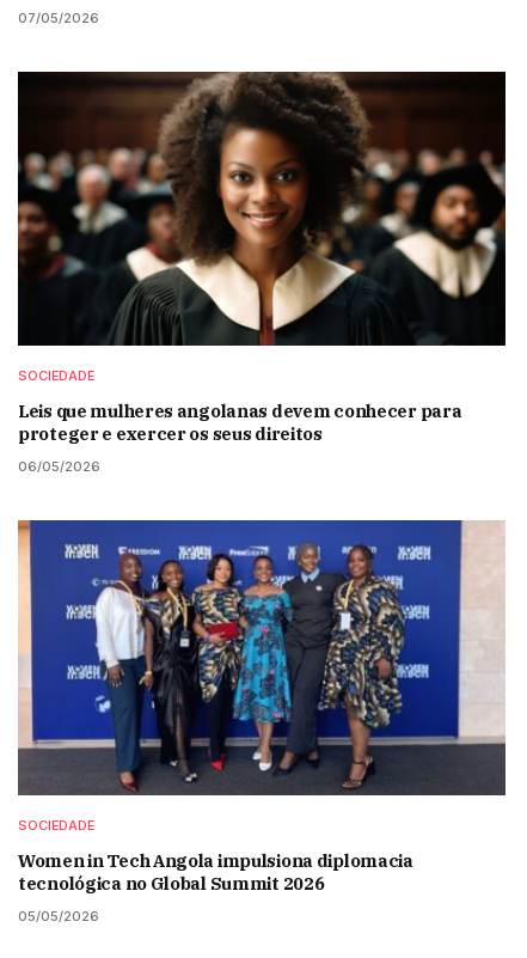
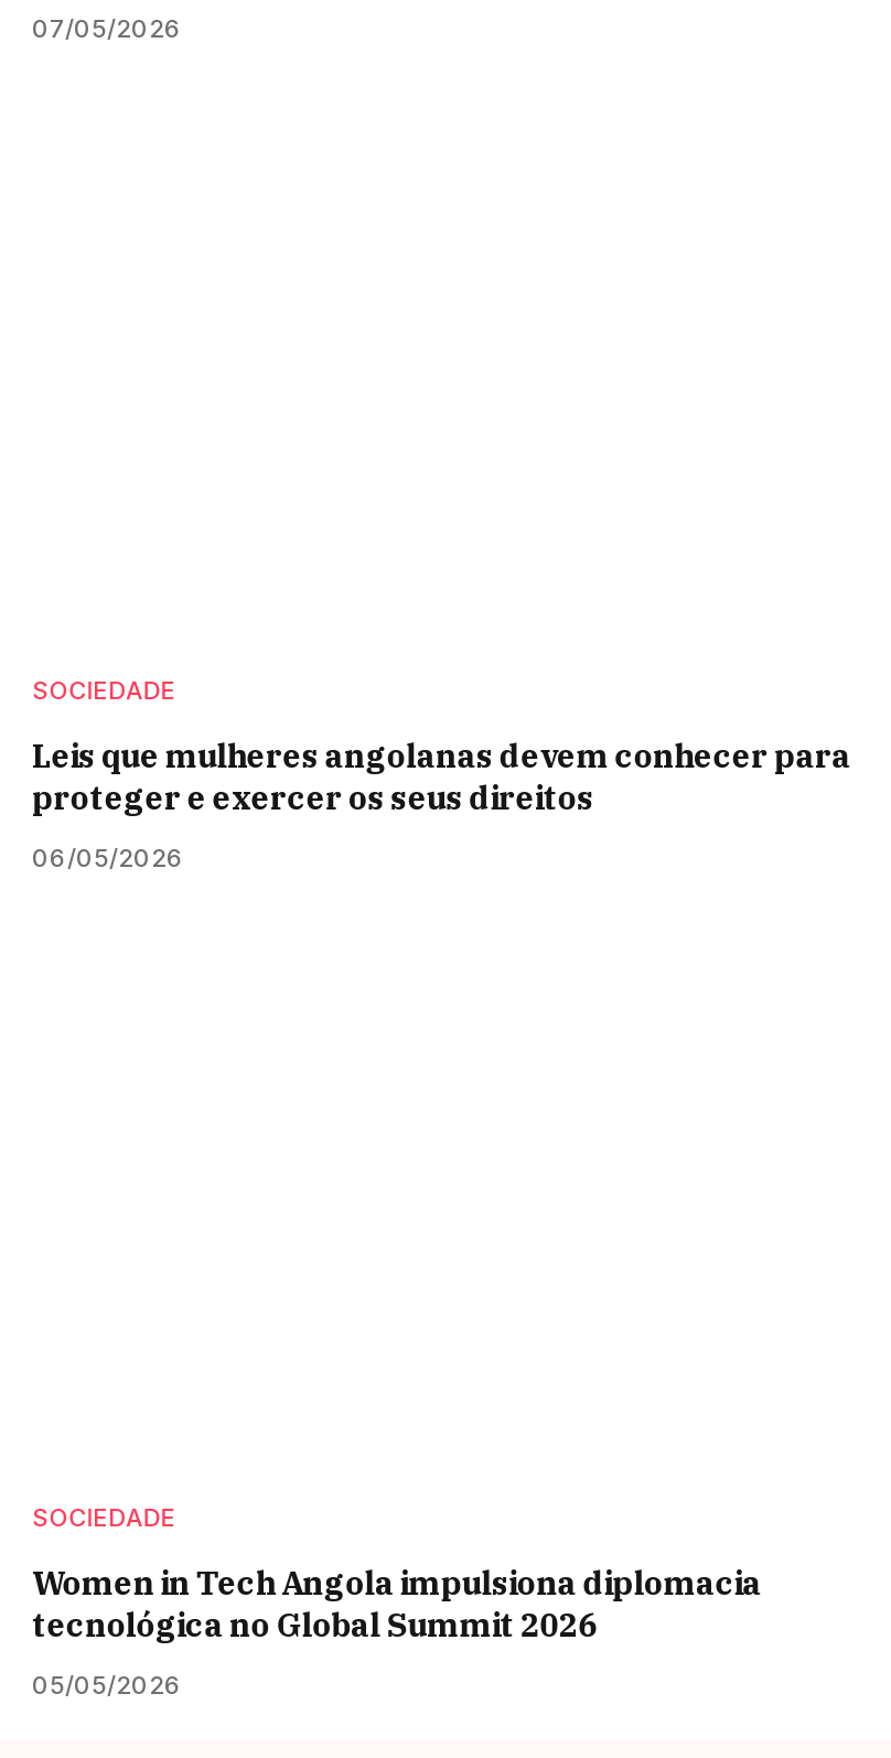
[17,71,507,347] [image] -> none
[17,519,507,797] [image] -> none

